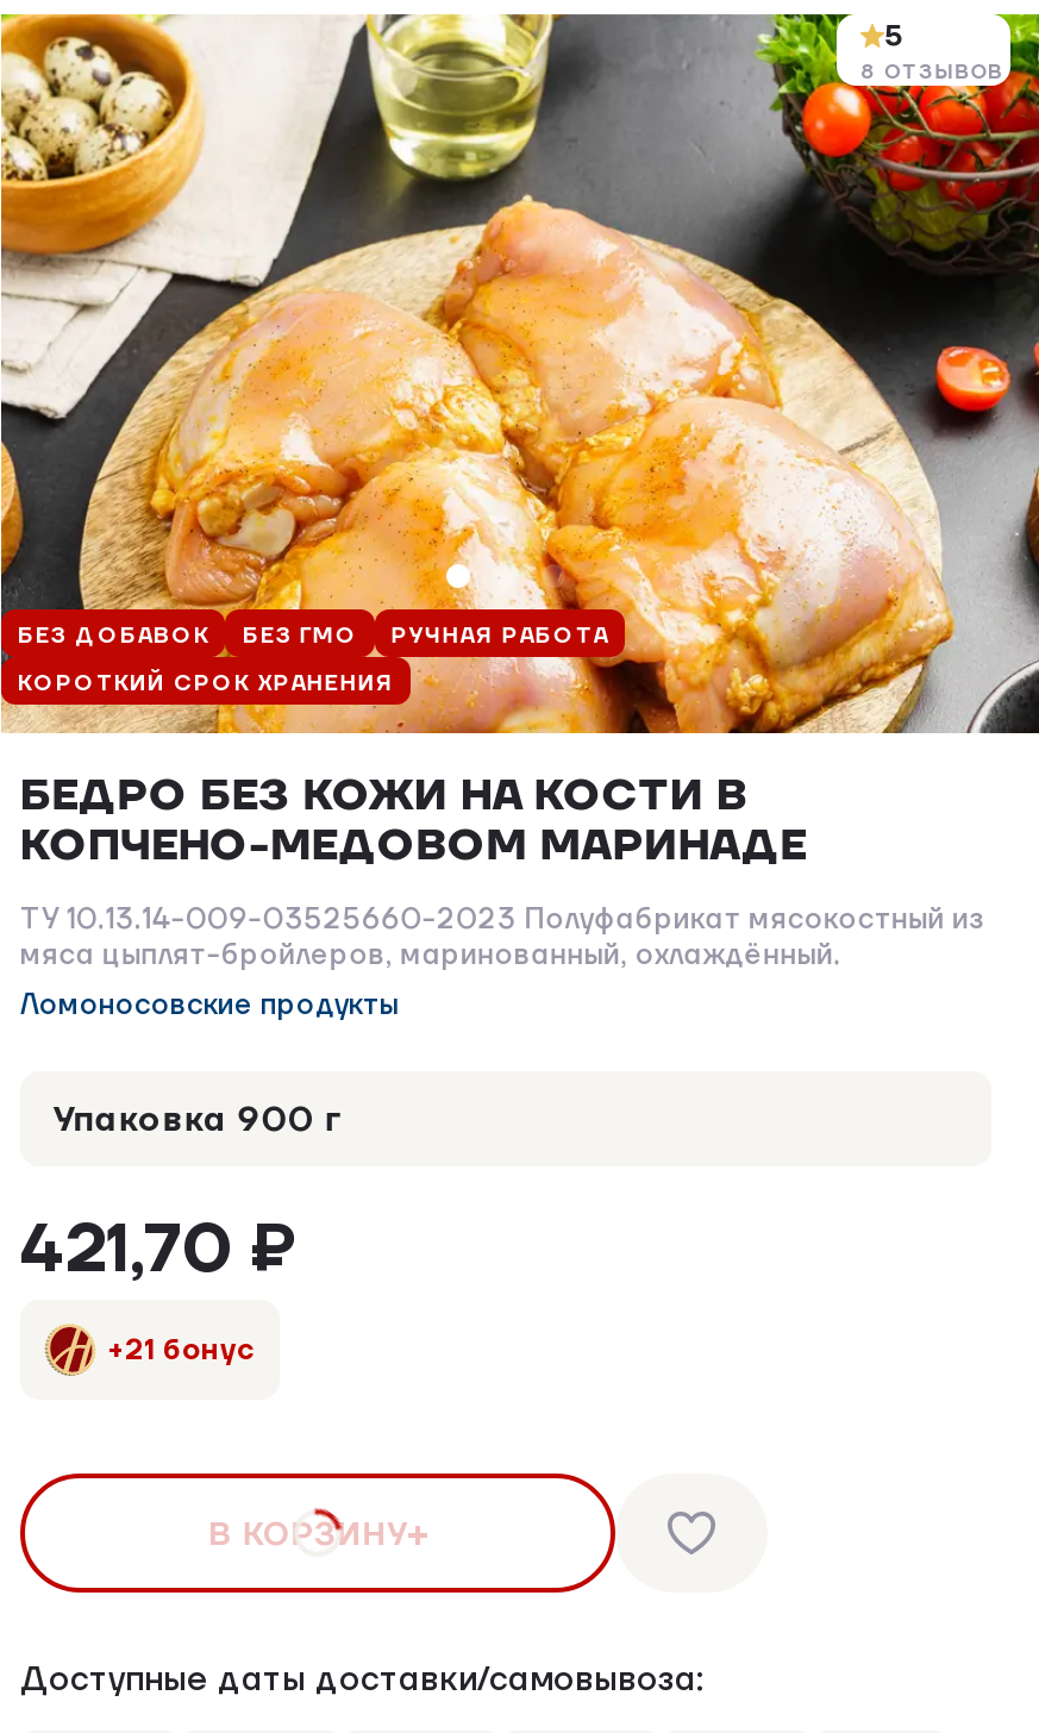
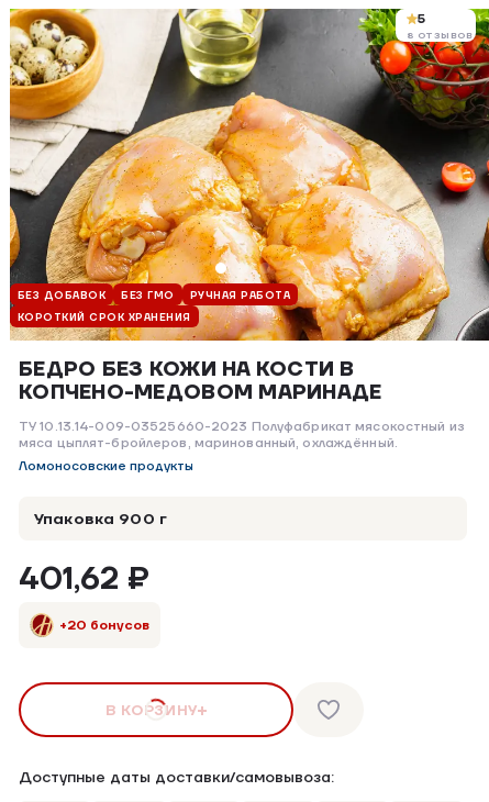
[20,1207,299,1288] 421,70 ₽ -> [19,559,149,597] 401,62 ₽
[108,1331,256,1366] +21 бонус -> [59,616,149,633] +20 бонусов

